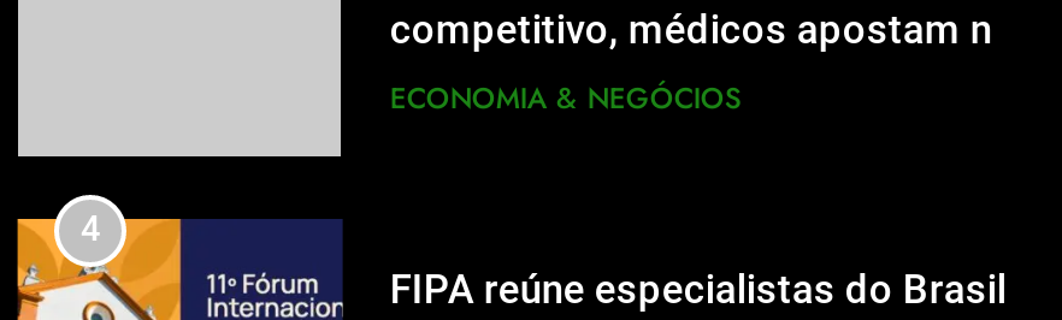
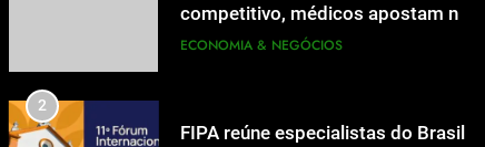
[81,209,100,250] 4 -> [38,96,47,115] 2

